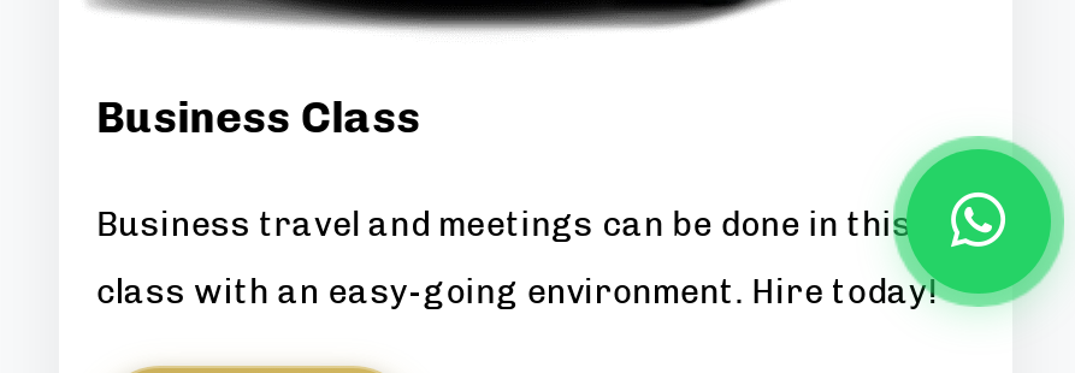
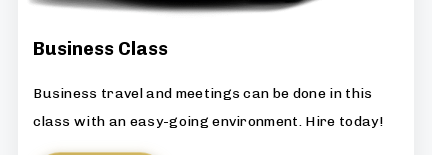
[892,135,1068,313] [image] -> none

